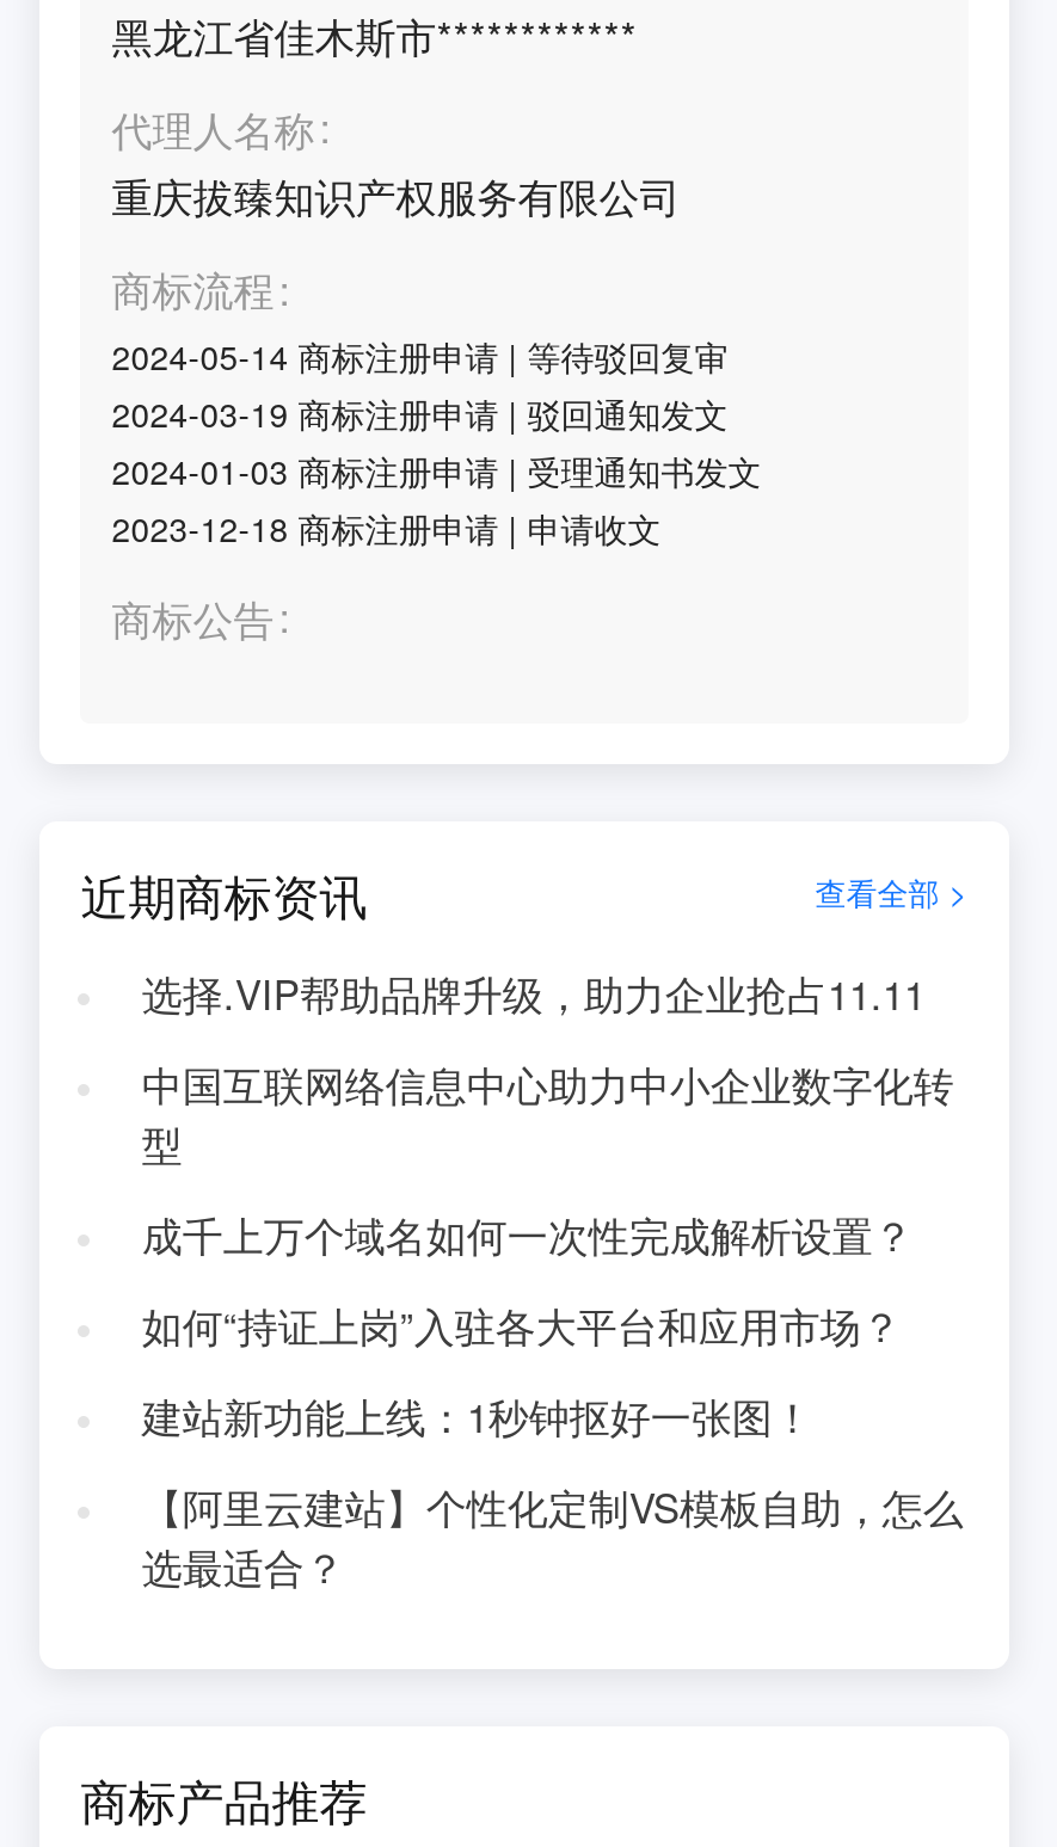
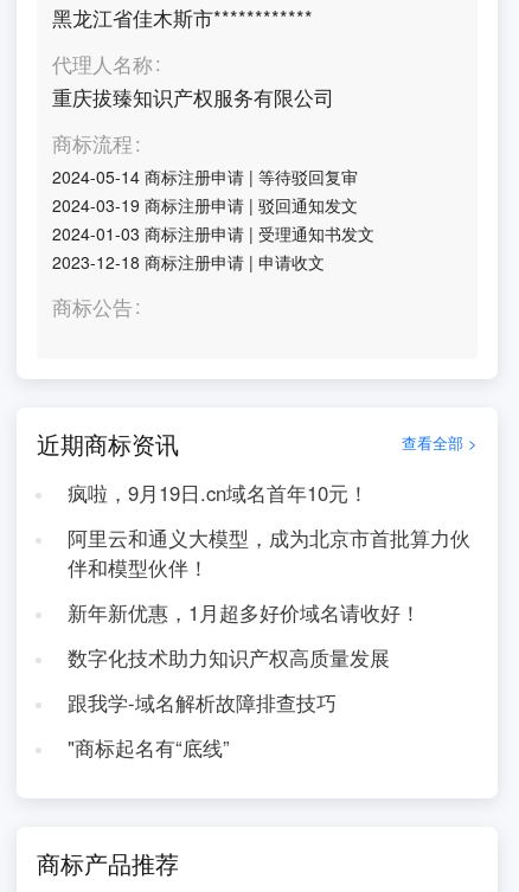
[142,965,925,1022] 选择.VIP帮助品牌升级，助力企业抢占11.11 -> [67,479,368,507] 疯啦，9月19日.cn域名首年10元！
[142,1055,954,1172] 中国互联网络信息中心助力中小企业数字化转 | 型 -> [67,524,470,582] 阿里云和通义大模型，成为北京市首批算力伙 | 伴和模型伙伴！
[142,1206,913,1263] 成千上万个域名如何一次性完成解析设置？ -> [67,598,420,627] 新年新优惠，1月超多好价域名请收好！
[142,1297,901,1354] 如何“持证上岗”入驻各大平台和应用市场？ -> [67,643,390,672] 数字化技术助力知识产权高质量发展
[142,1387,813,1444] 建站新功能上线：1秒钟抠好一张图！ -> [67,688,336,717] 跟我学-域名解析故障排查技巧
[142,1478,963,1595] 【阿里云建站】个性化定制VS模板自助，怎么 | 选最适合？ -> [67,733,230,762] "商标起名有“底线”

